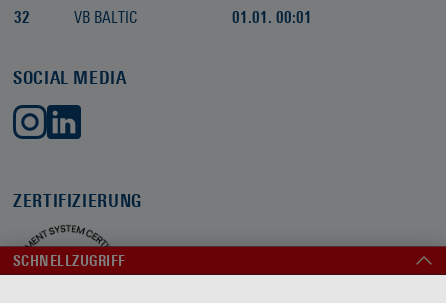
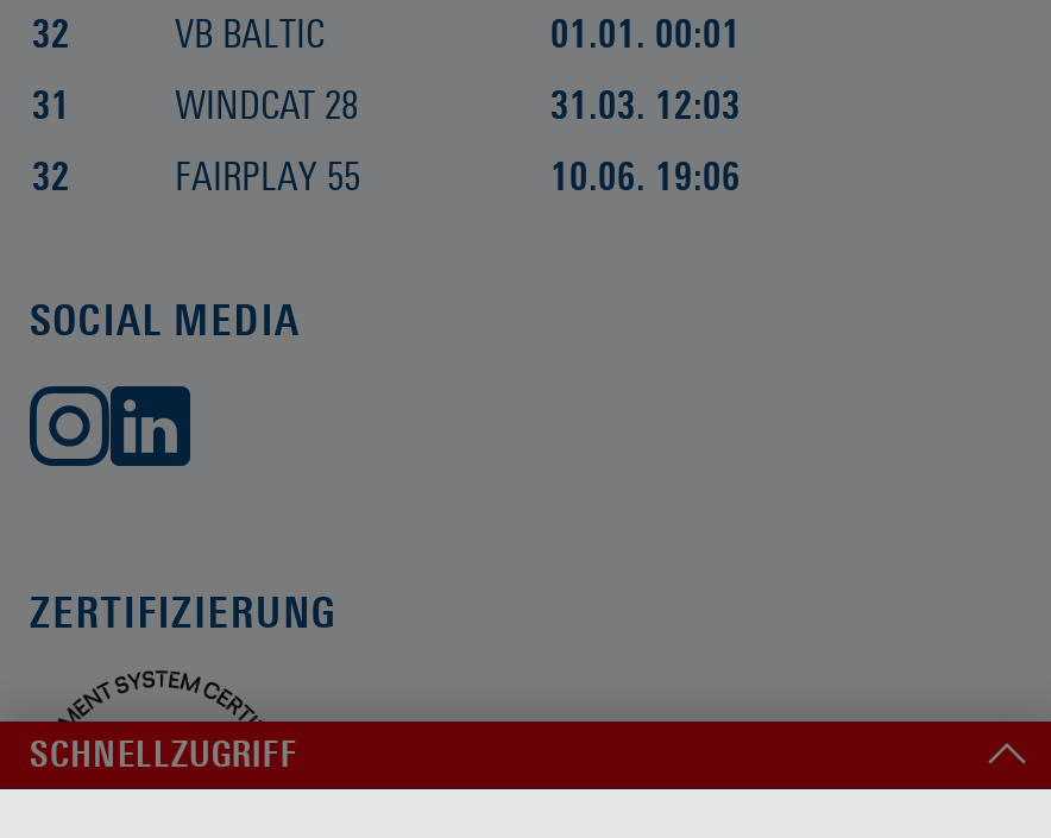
none -> [32,83,741,200] 31 | WINDCAT 28 | 31.03. 12:03 | 32 | FAIRPLAY 55 | 10.06. 19:06

